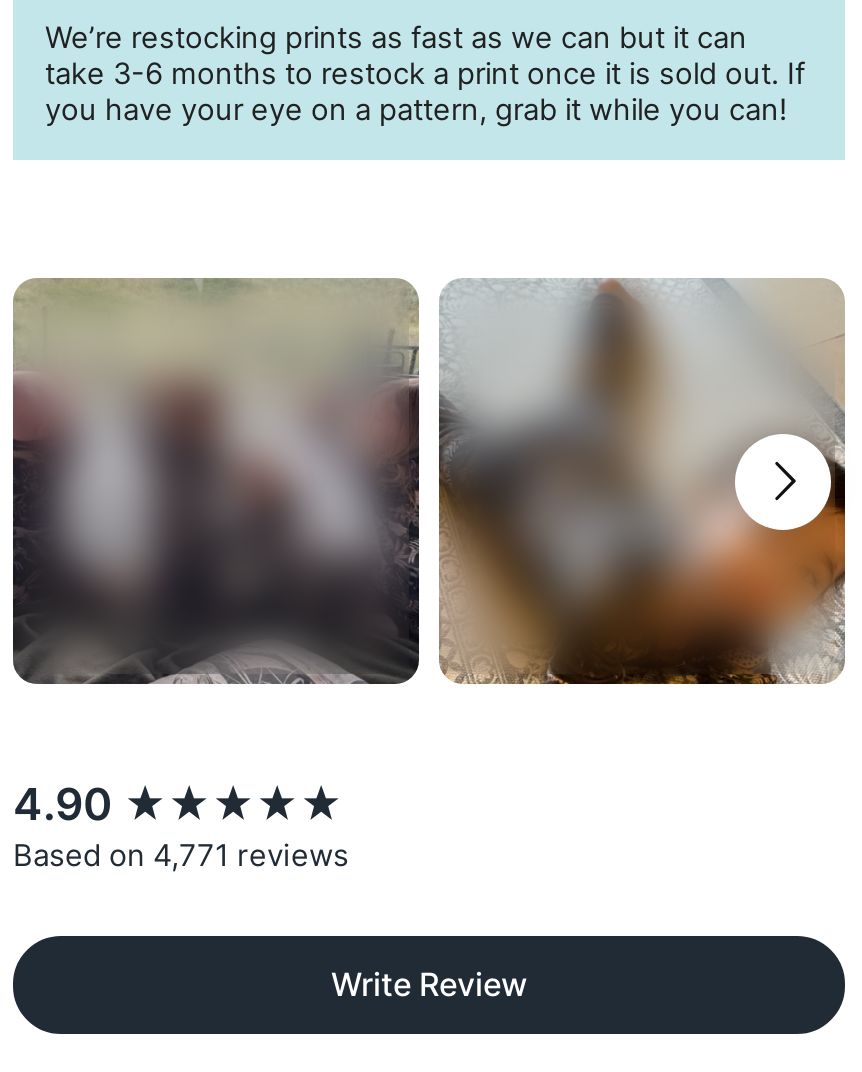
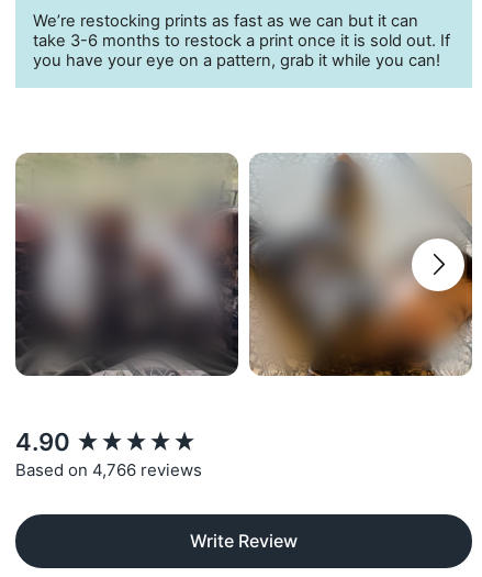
[13,836,349,874] Based on 4,771 reviews -> [15,460,202,480] Based on 4,766 reviews

